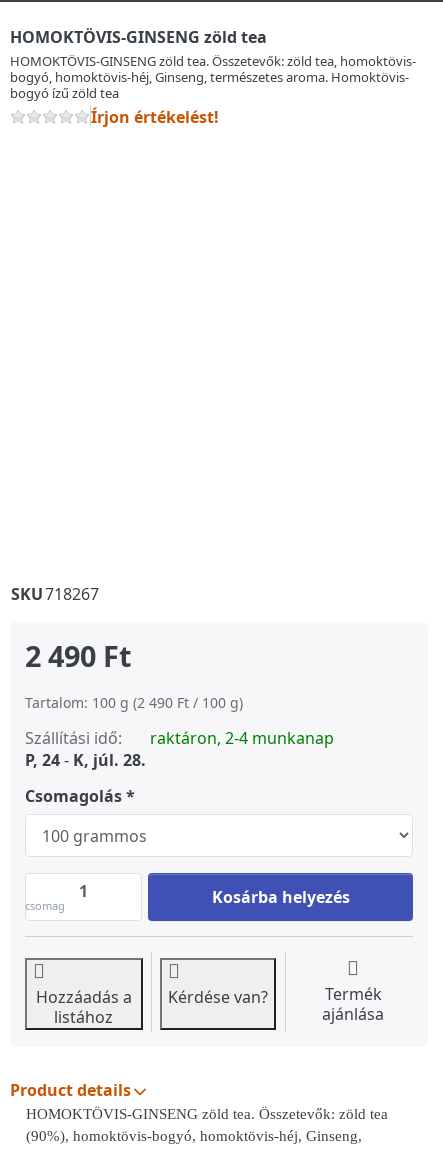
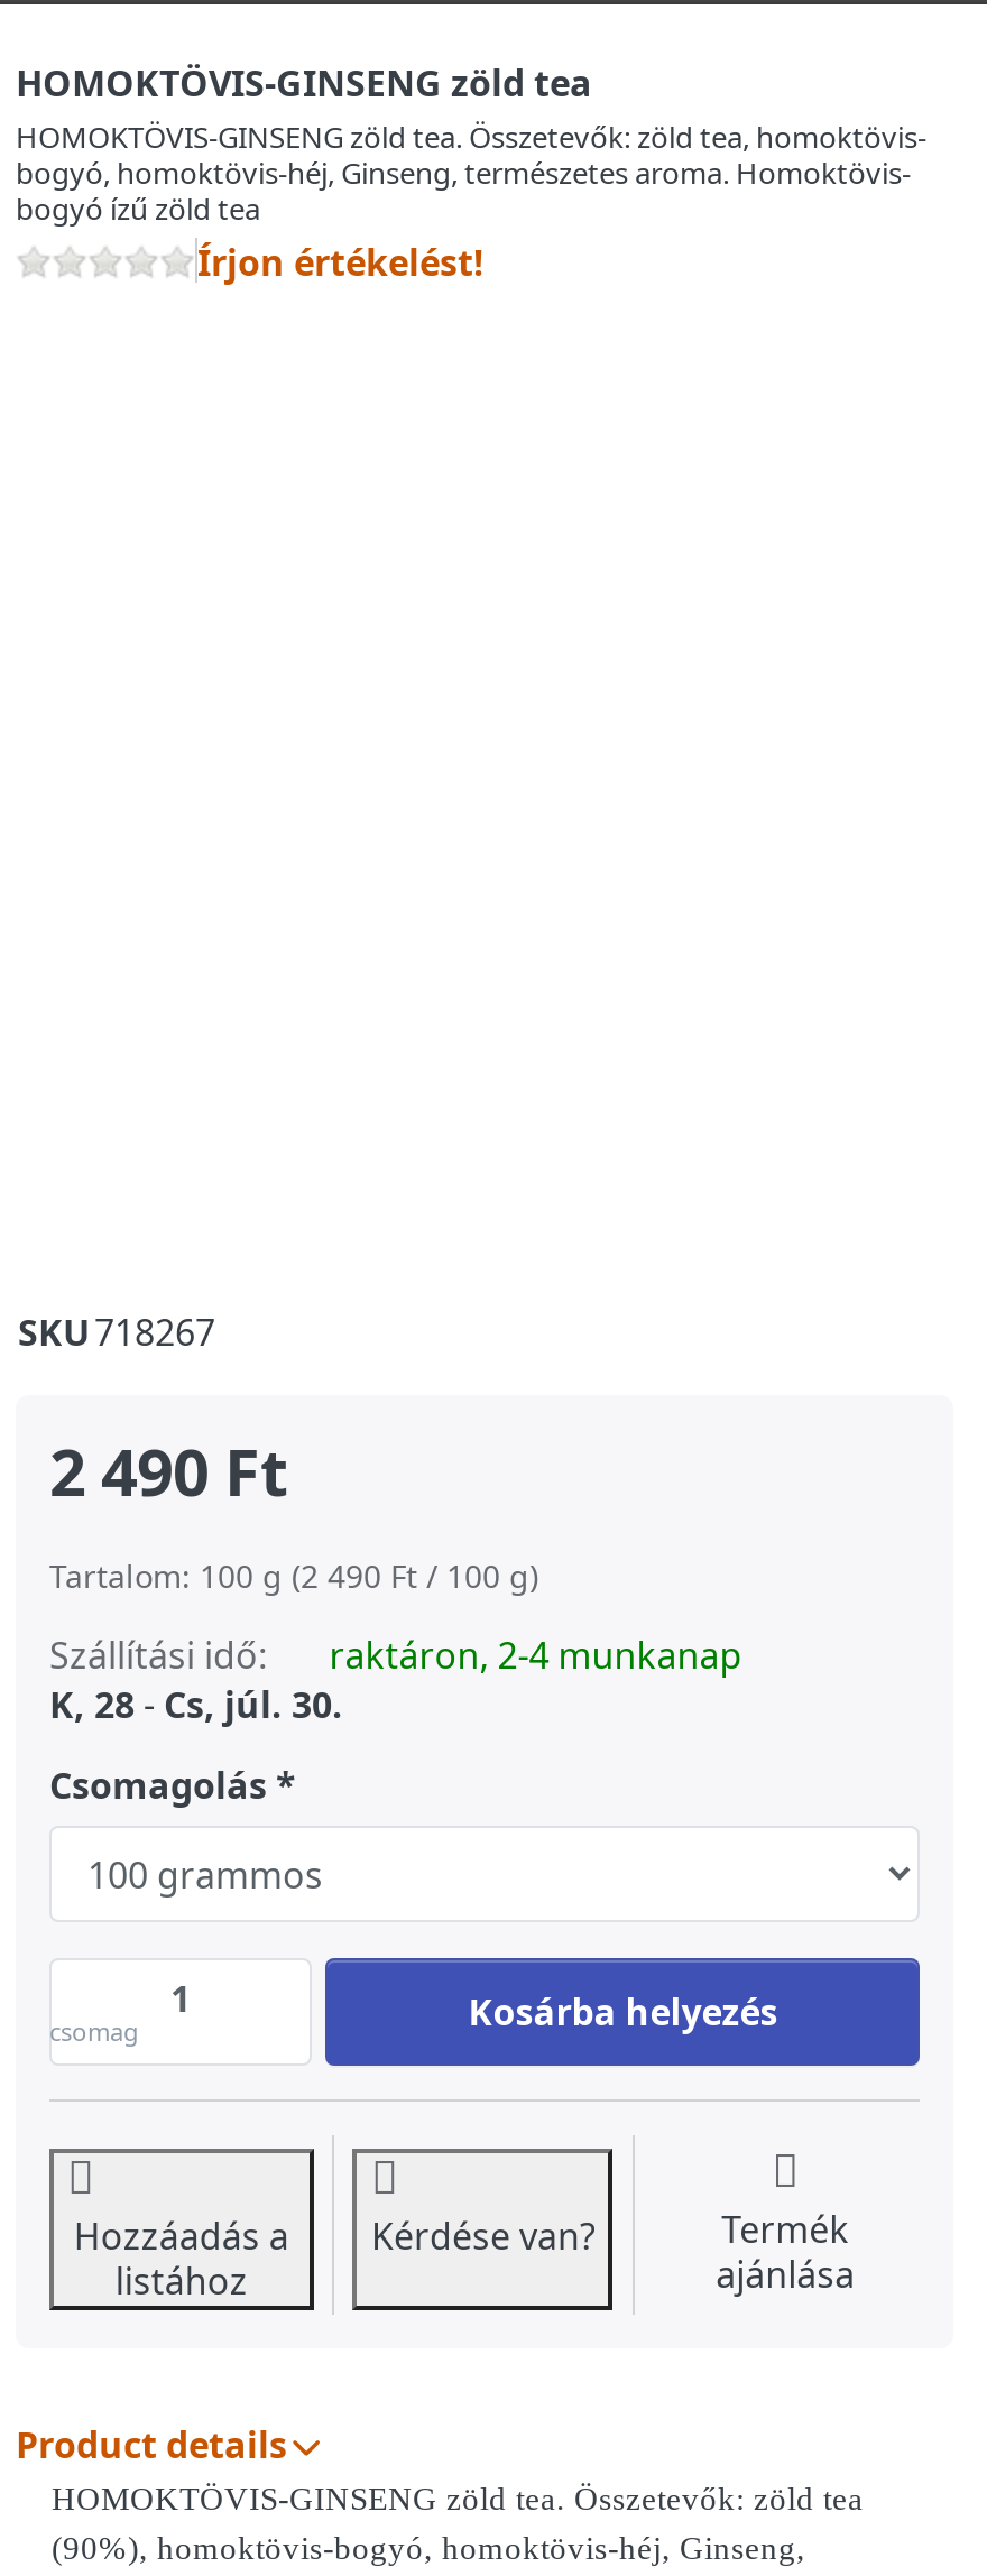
[25,749,146,771] P, 24 - K, júl. 28. -> [49,1680,343,1729] K, 28 - Cs, júl. 30.

